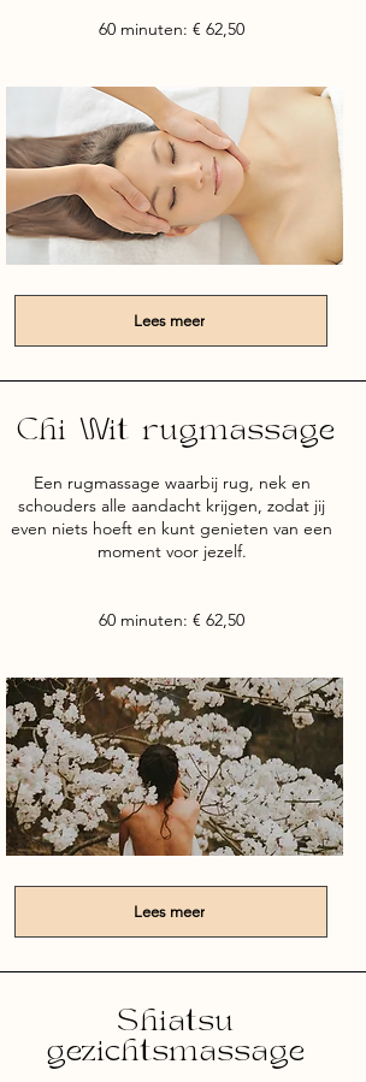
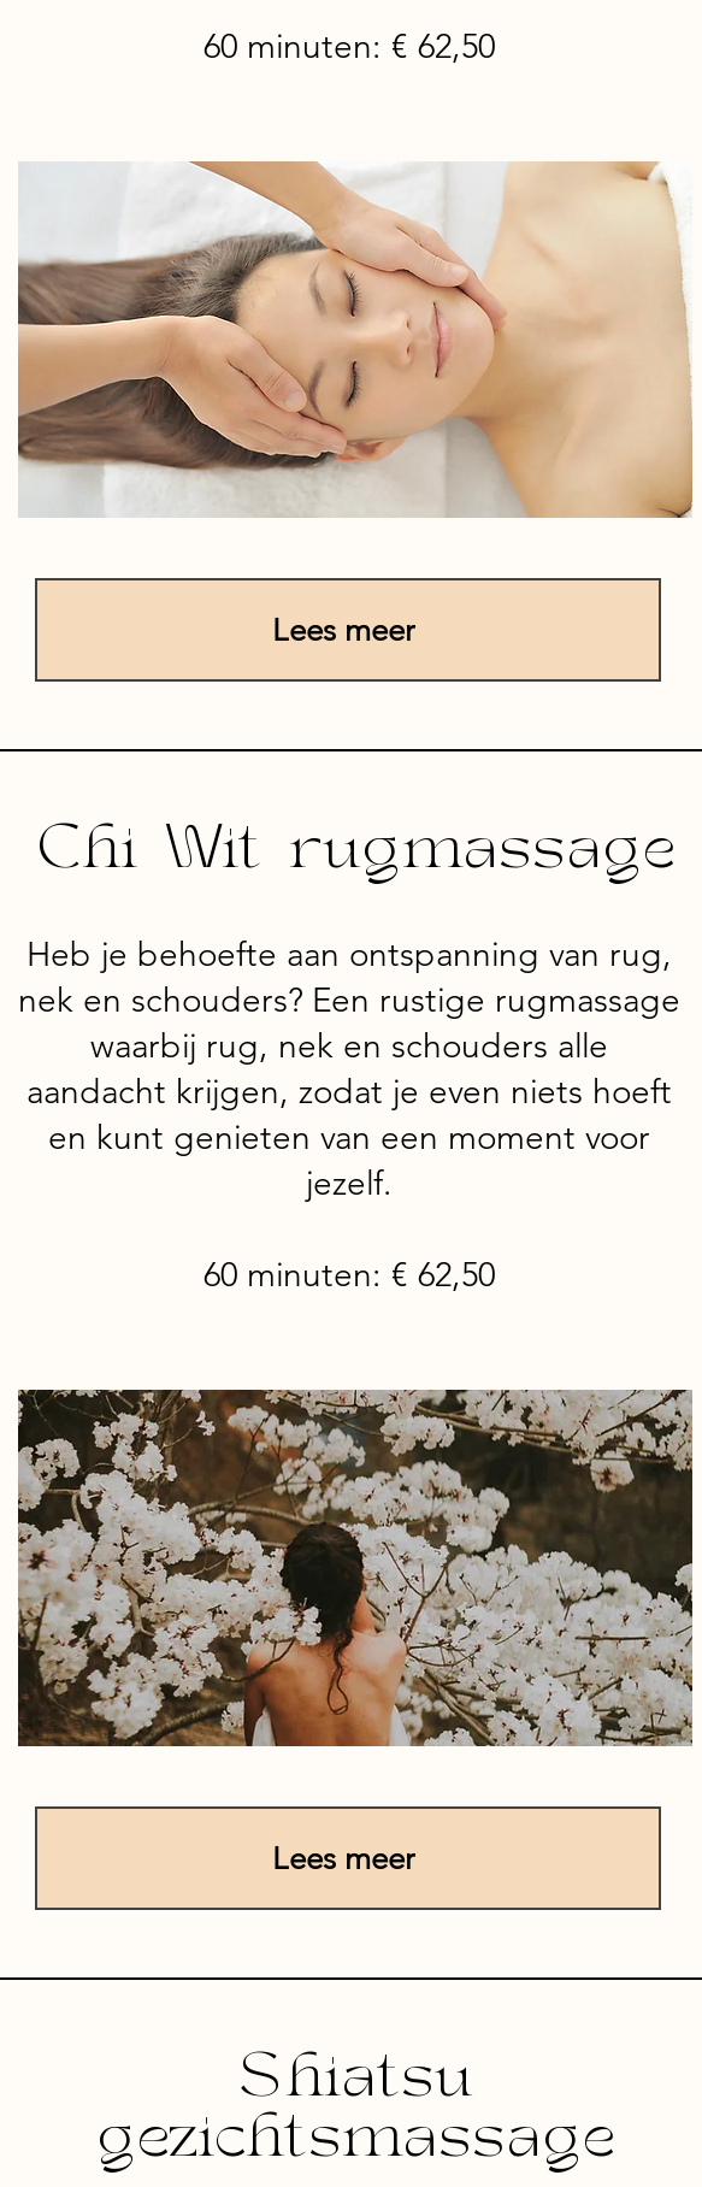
[11,472,332,562] Een rugmassage waarbij rug, nek en | schouders alle aandacht krijgen, zodat jij | even niets hoeft en kunt genieten van een | moment voor jezelf. -> [18,932,680,1204] Heb je behoefte aan ontspanning van rug, | nek en schouders? Een rustige rugmassage | waarbij rug, nek en schouders alle | aandacht krijgen, zodat je even niets hoeft | en kunt genieten van een moment voor | jezelf.

